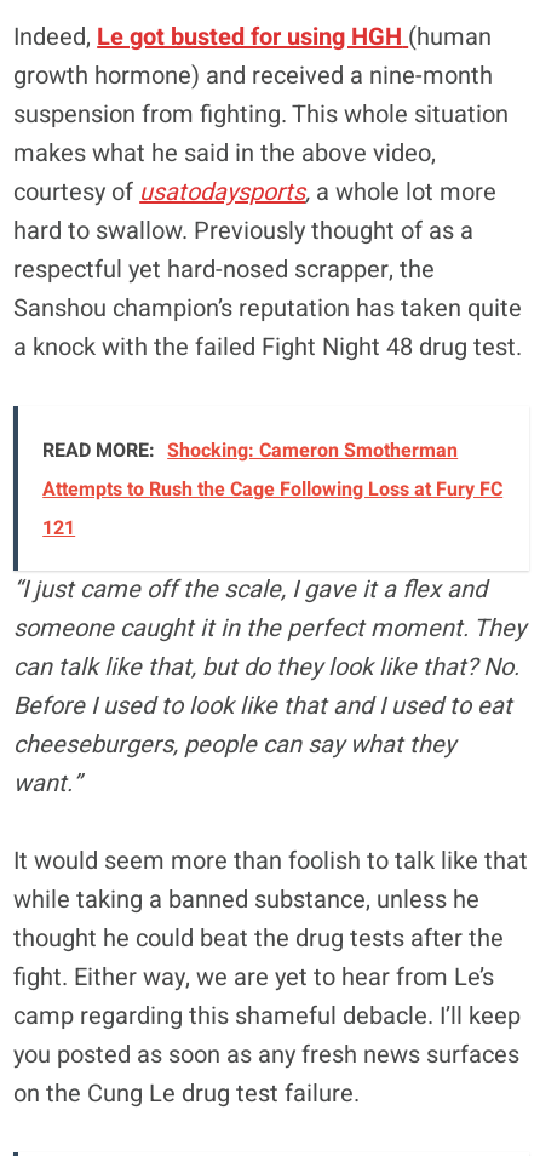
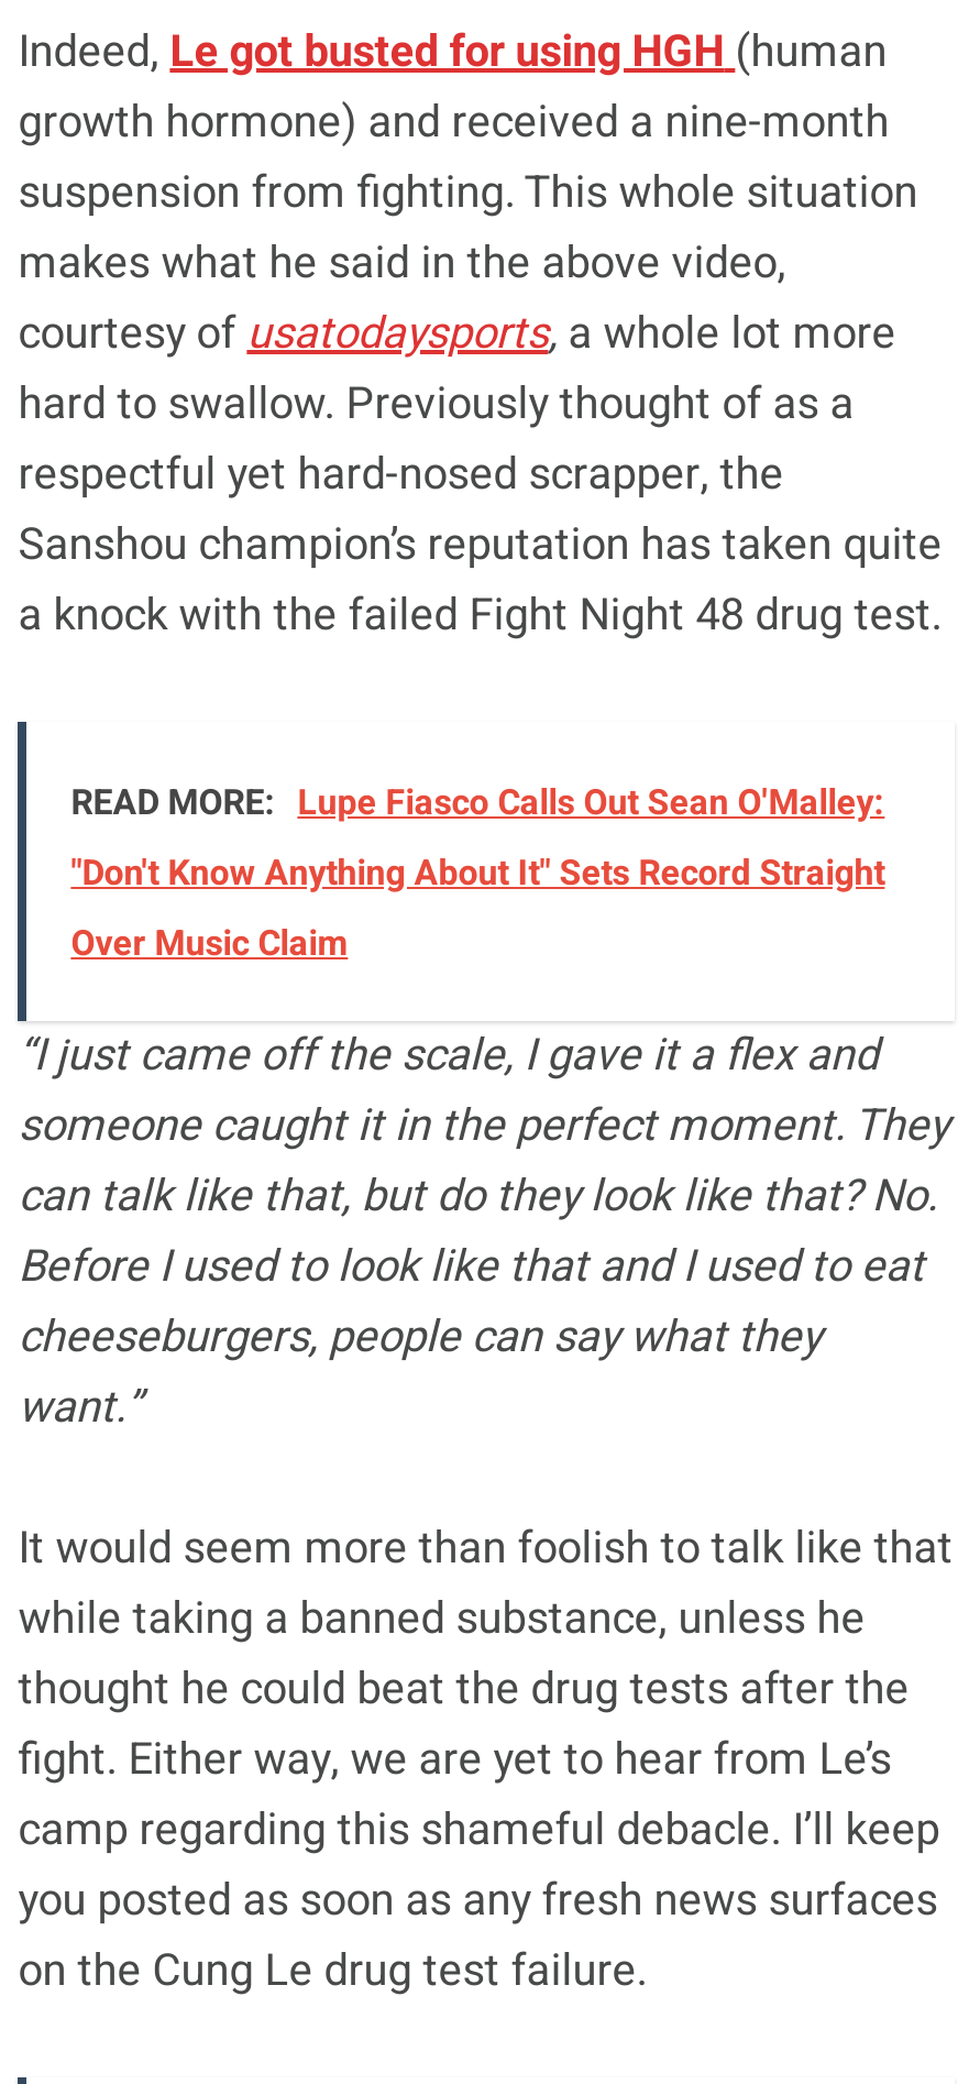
[43,436,503,543] READ MORE: Shocking: Cameron Smotherman | Attempts to Rush the Cage Following Loss at Fury FC | 121 -> [71,776,885,970] READ MORE: Lupe Fiasco Calls Out Sean O'Malley: | "Don't Know Anything About It" Sets Record Straight | Over Music Claim

